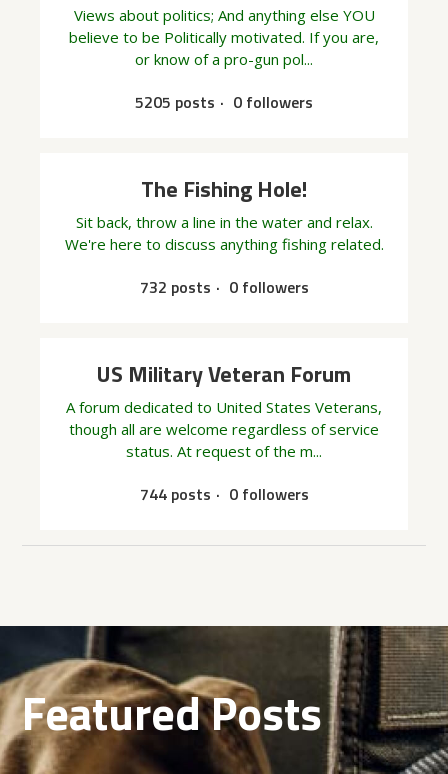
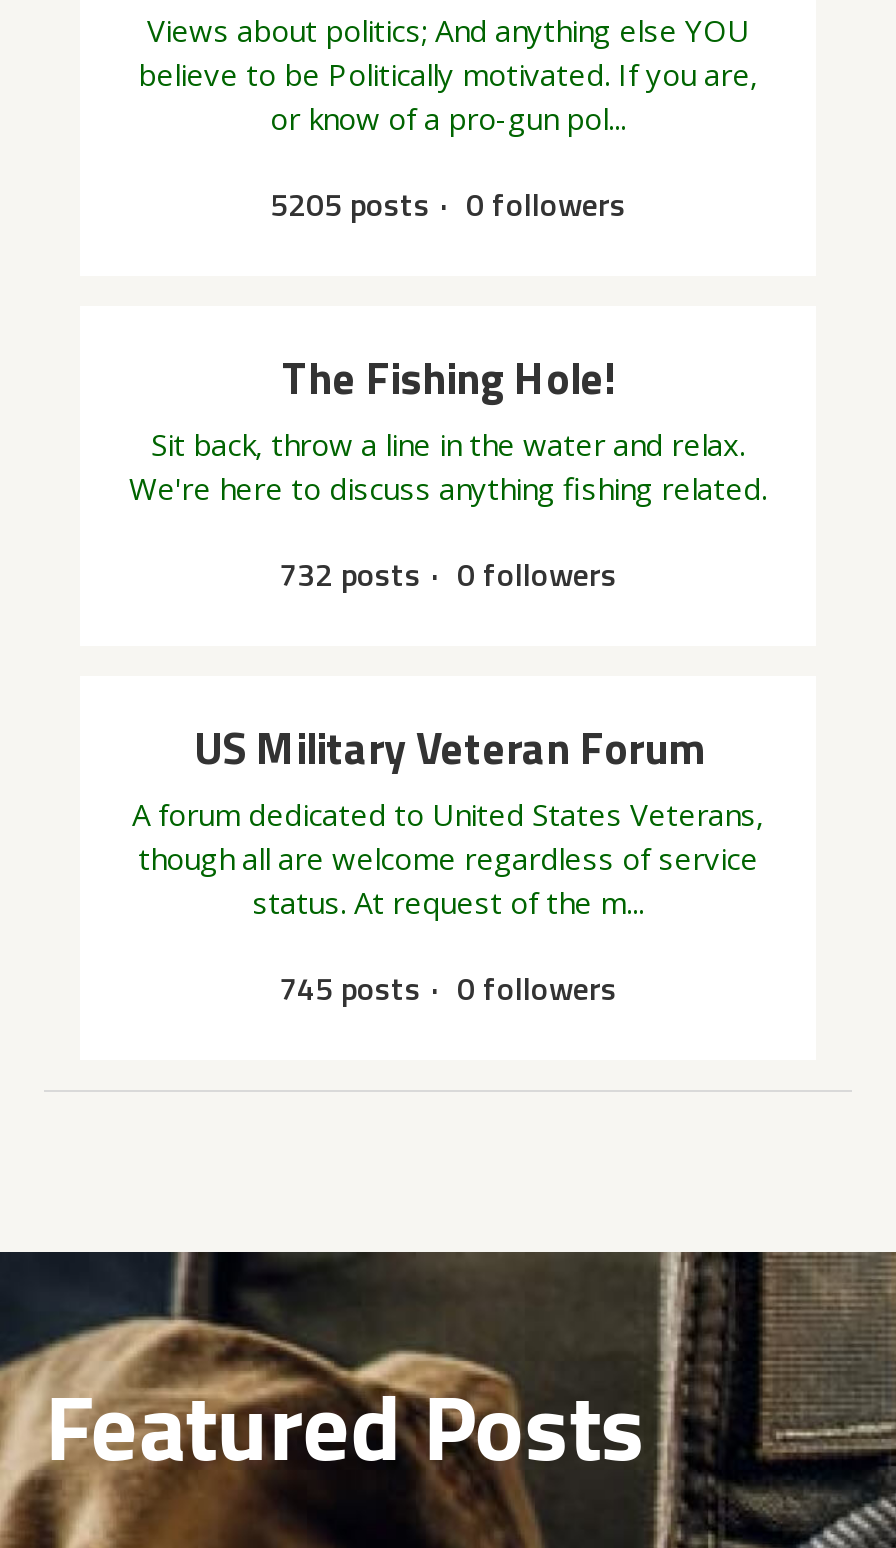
[139,482,308,506] 744 posts 0 followers -> [279,964,617,1012] 745 posts 0 followers

